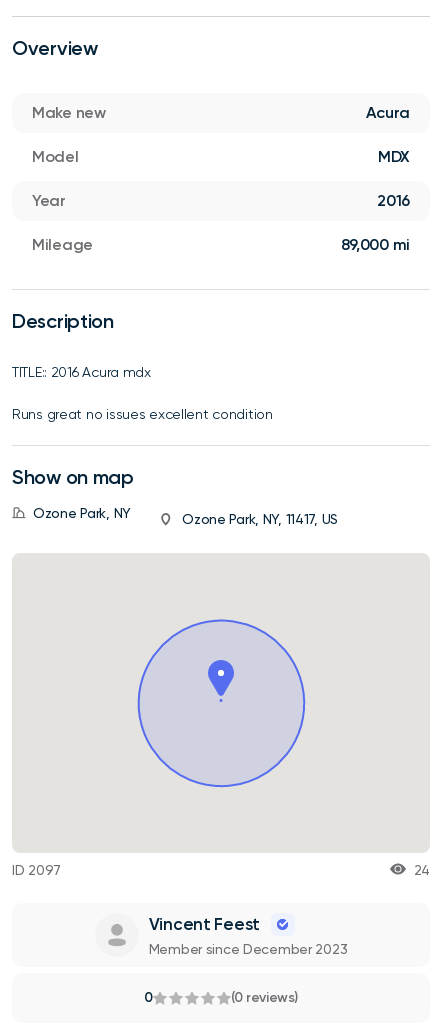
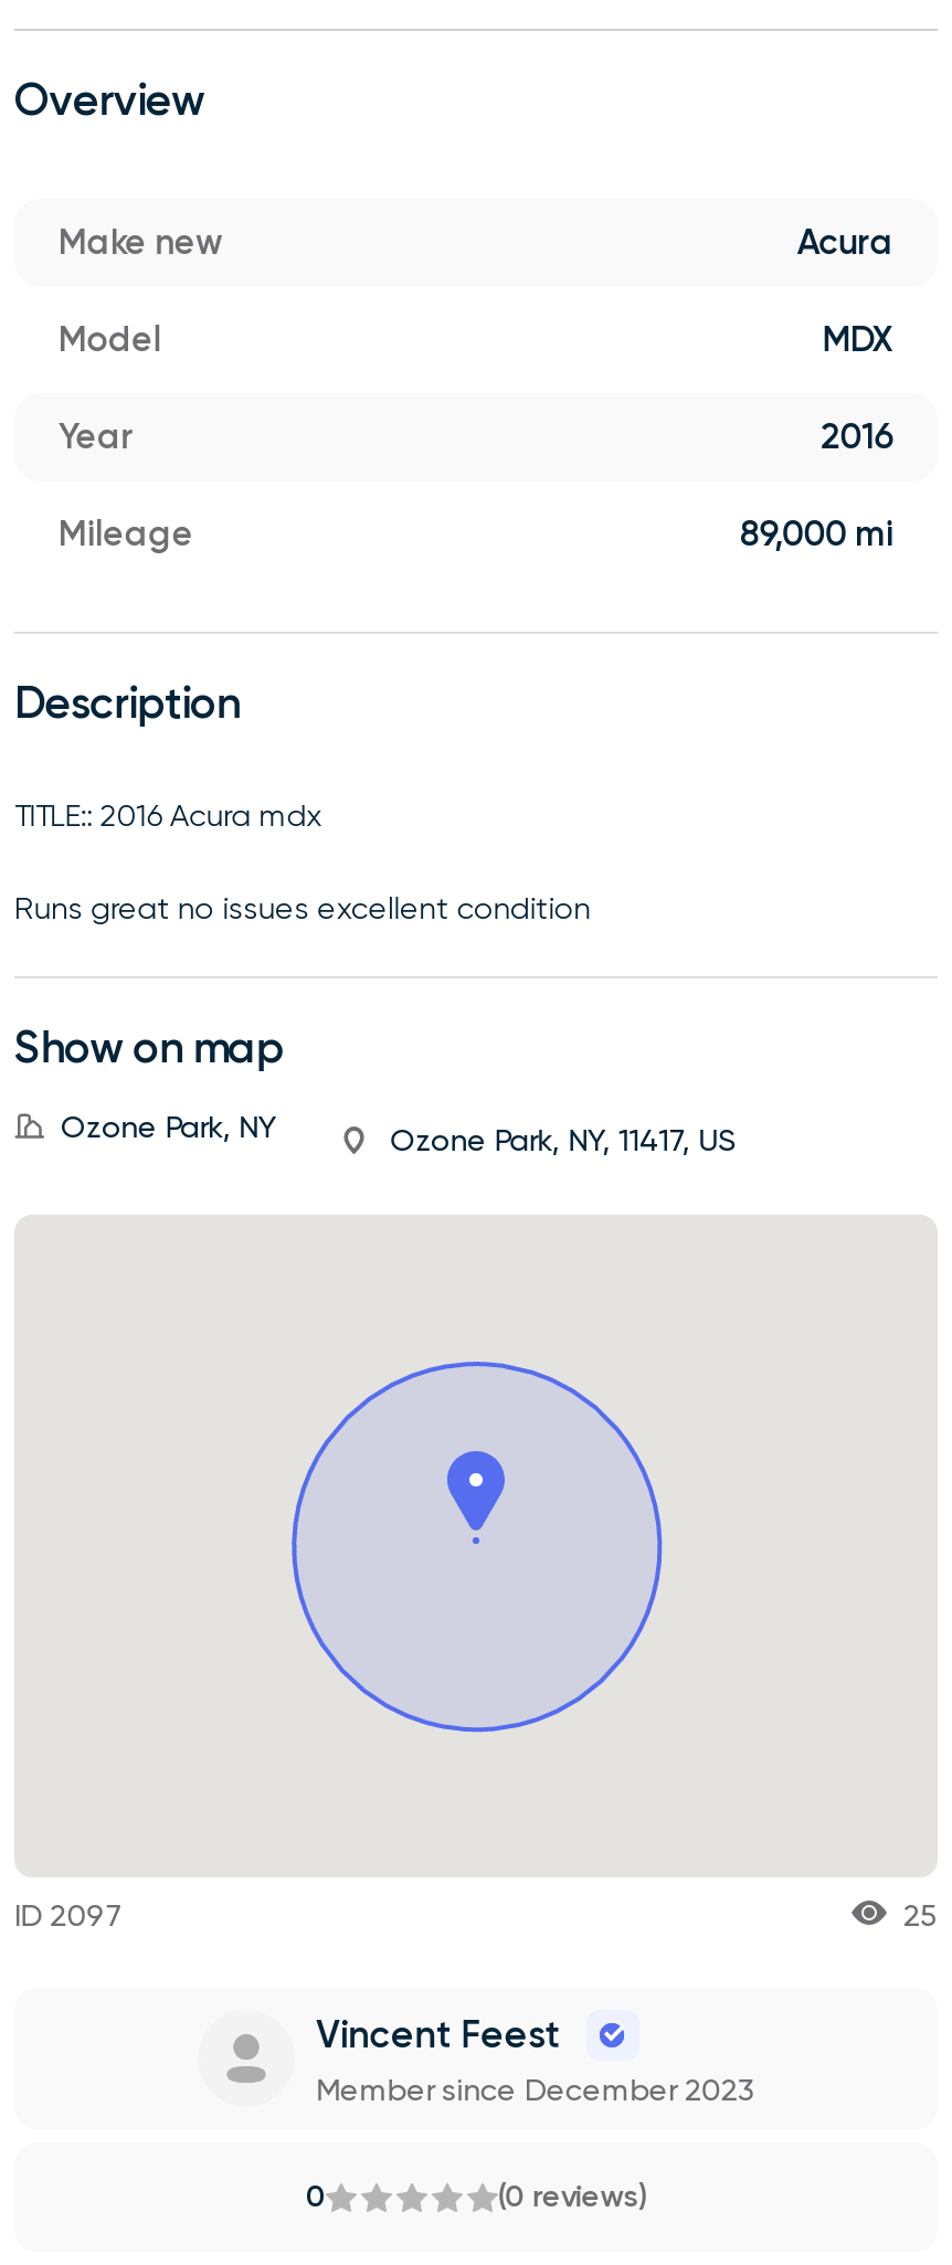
[413,862,430,878] 24 -> [903,1897,938,1932] 25

